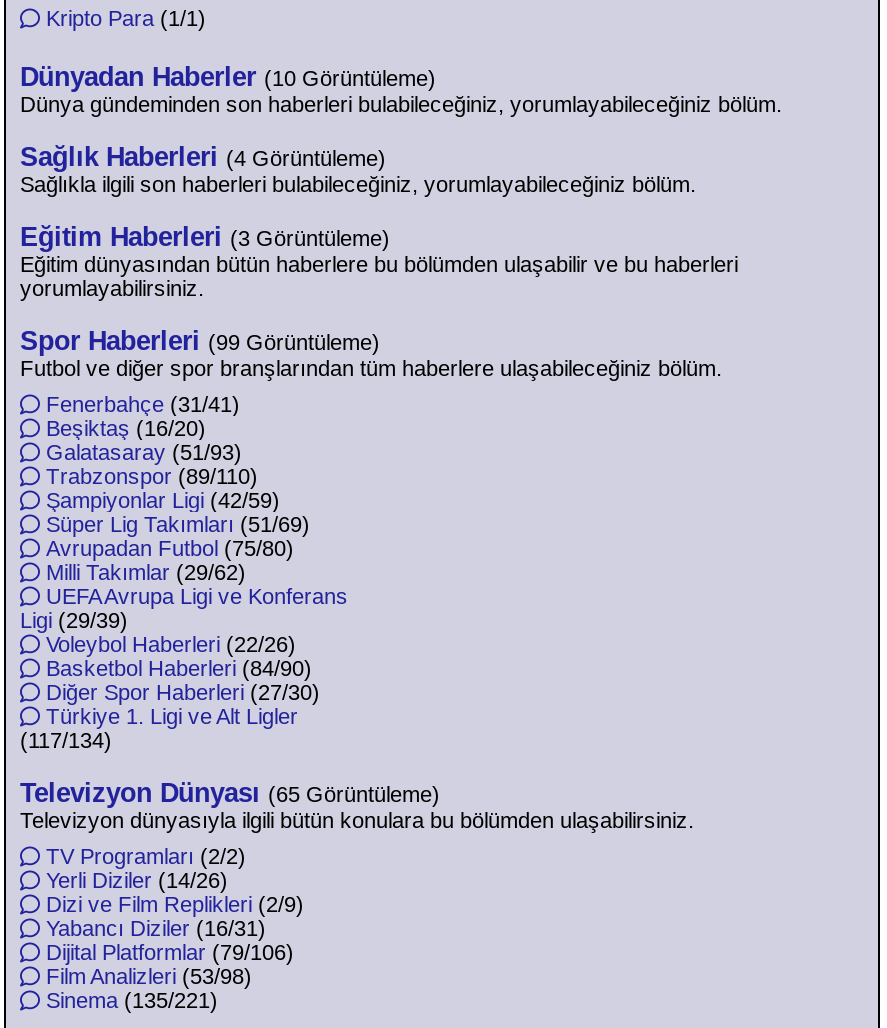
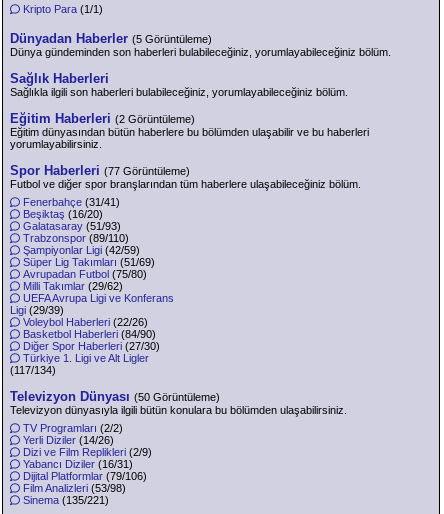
[20,62,436,92] Dünyadan Haberler (10 Görüntüleme) -> [10,31,212,46] Dünyadan Haberler (5 Görüntüleme)
[20,142,386,172] Sağlık Haberleri (4 Görüntüleme) -> [10,71,109,86] Sağlık Haberleri
[20,222,390,252] Eğitim Haberleri (3 Görüntüleme) -> [10,111,195,126] Eğitim Haberleri (2 Görüntüleme)
[20,326,380,356] Spor Haberleri (99 Görüntüleme) -> [10,163,190,178] Spor Haberleri (77 Görüntüleme)
[20,778,440,808] Televizyon Dünyası (65 Görüntüleme) -> [10,389,220,404] Televizyon Dünyası (50 Görüntüleme)

